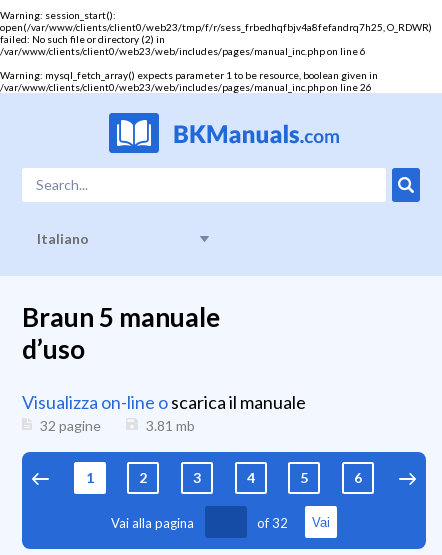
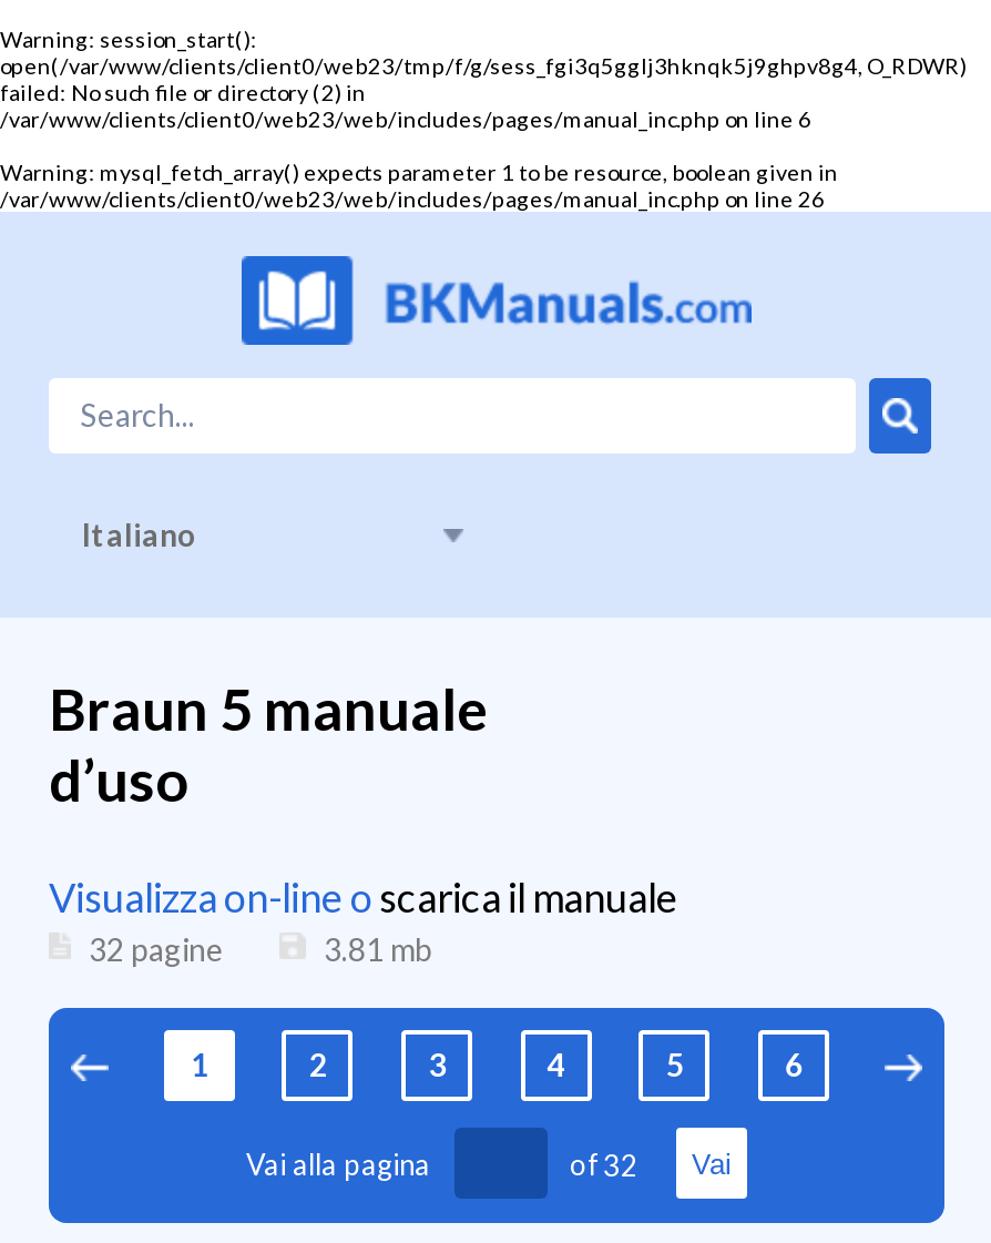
[0,21,432,33] open(/var/www/clients/client0/web23/tmp/f/r/sess_frbedhqfbjv4a8fefandrq7h25, O_RDWR) -> [0,52,967,79] open(/var/www/clients/client0/web23/tmp/f/g/sess_fgi3q5gglj3hknqk5j9ghpv8g4, O_RDWR)

